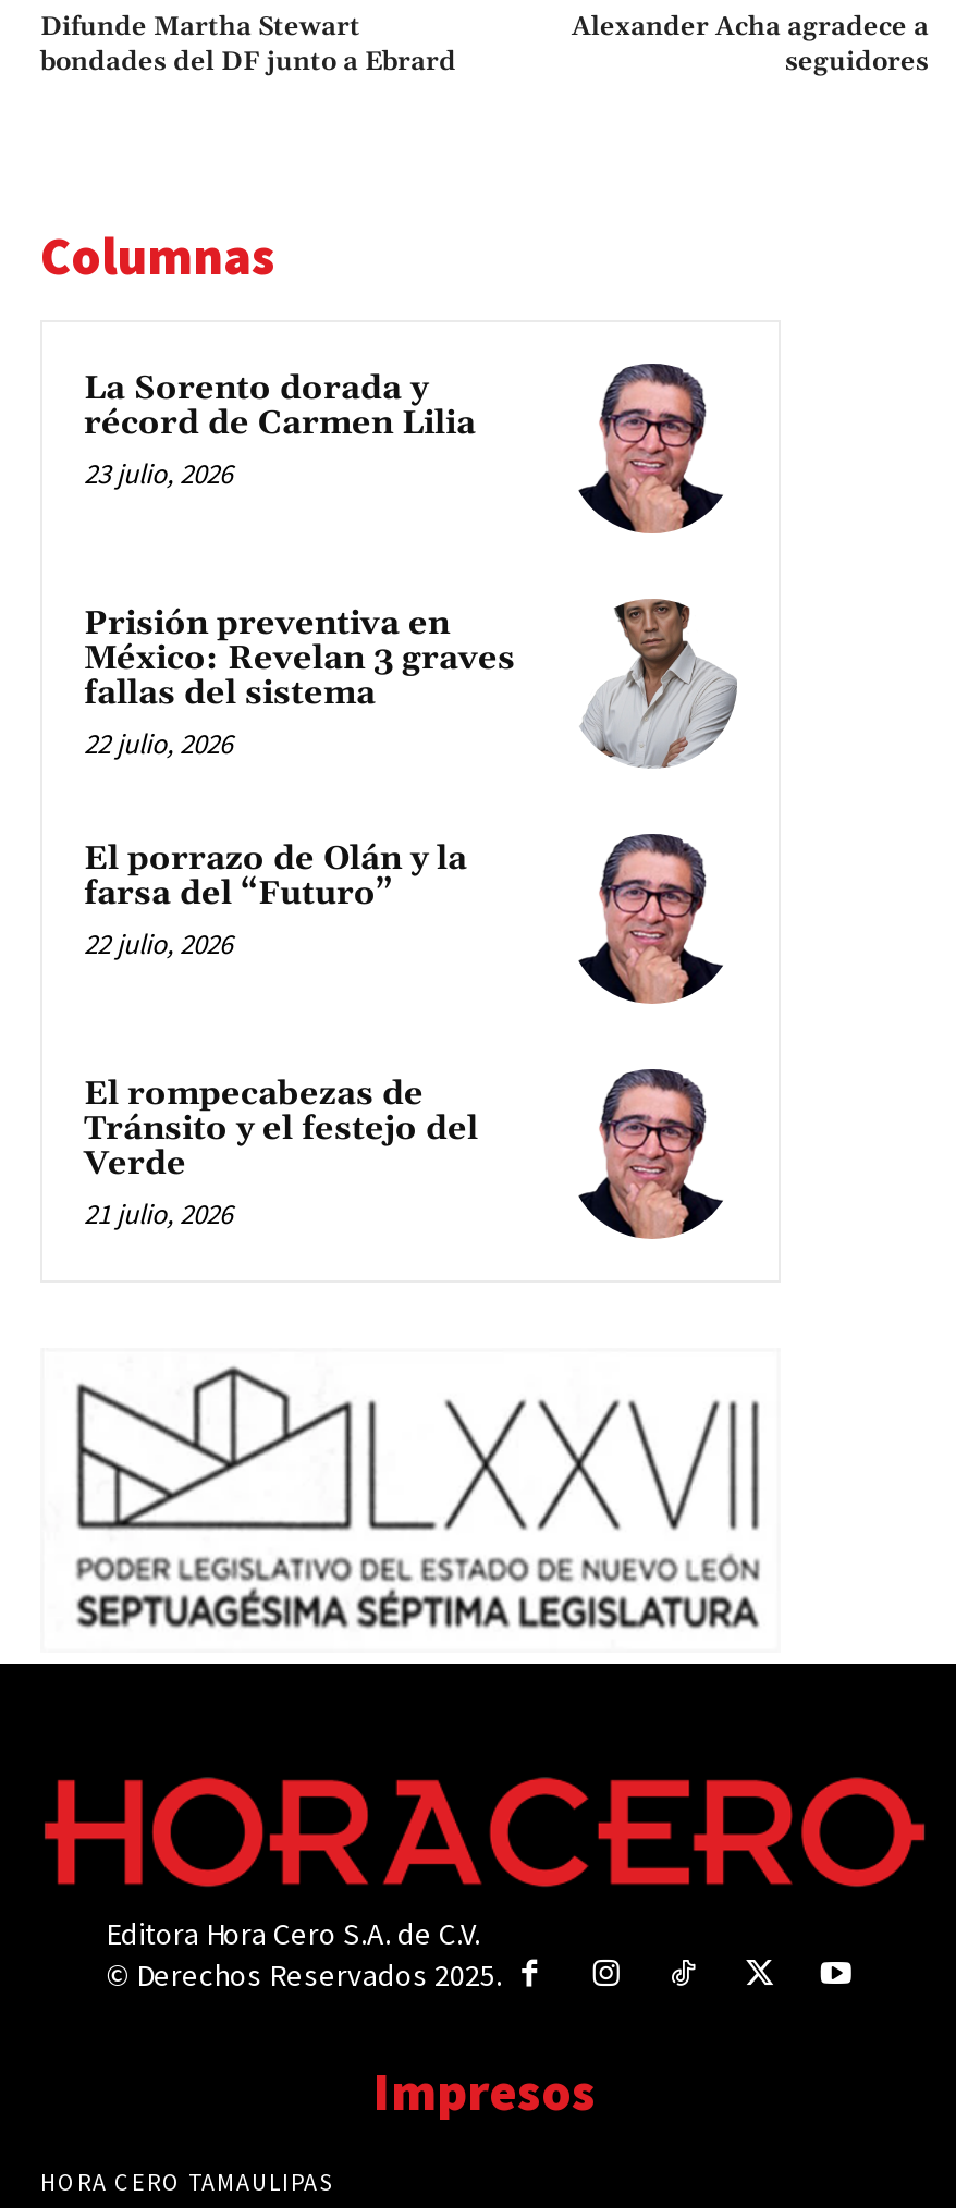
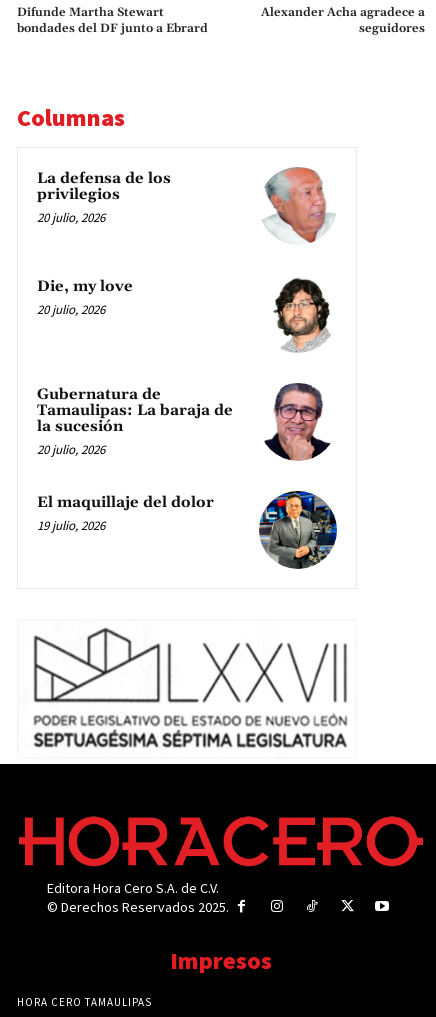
[84,367,476,491] La Sorento dorada y | récord de Carmen Lilia | 23 julio, 2026 -> [37,169,171,226] La defensa de los | privilegios | 20 julio, 2026
[578,361,731,533] [image] -> [262,167,336,244] [image]
[84,602,515,761] Prisión preventiva en | México: Revelan 3 graves | fallas del sistema | 22 julio, 2026 -> [37,277,133,318] Die, my love | 20 julio, 2026
[580,597,739,766] [image] -> [266,275,337,351] [image]
[84,837,467,962] El porrazo de Olán y la | farsa del “Futuro” | 22 julio, 2026 -> [37,385,233,458] Gubernatura de | Tamaulipas: La baraja de | la sucesión | 20 julio, 2026
[84,1073,478,1232] El rompecabezas de | Tránsito y el festejo del | Verde | 21 julio, 2026 -> [37,493,214,534] El maquillaje del dolor | 19 julio, 2026
[567,1071,737,1239] [image] -> [258,492,338,570] [image]

